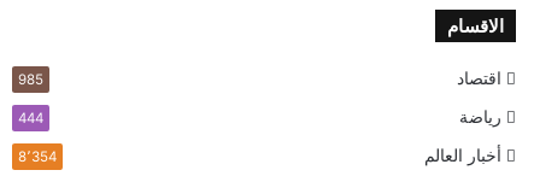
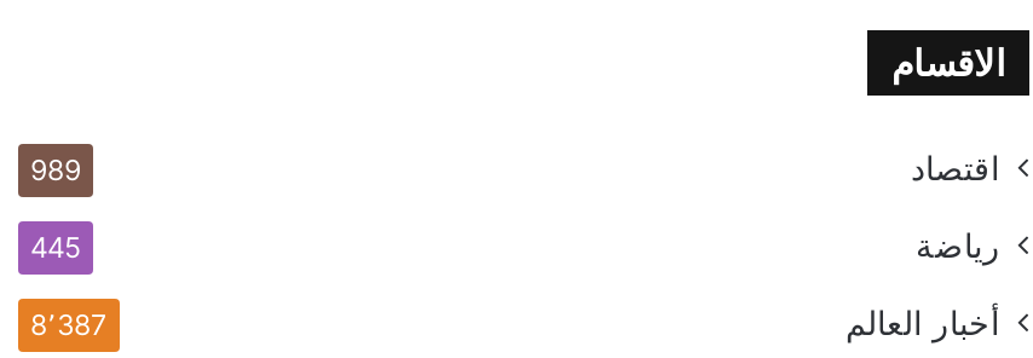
[18,71,43,88] 985 -> [30,154,81,187] 989
[18,110,43,127] 444 -> [30,231,81,265] 445
[18,148,57,165] 8٬354 -> [30,308,108,342] 8٬387

